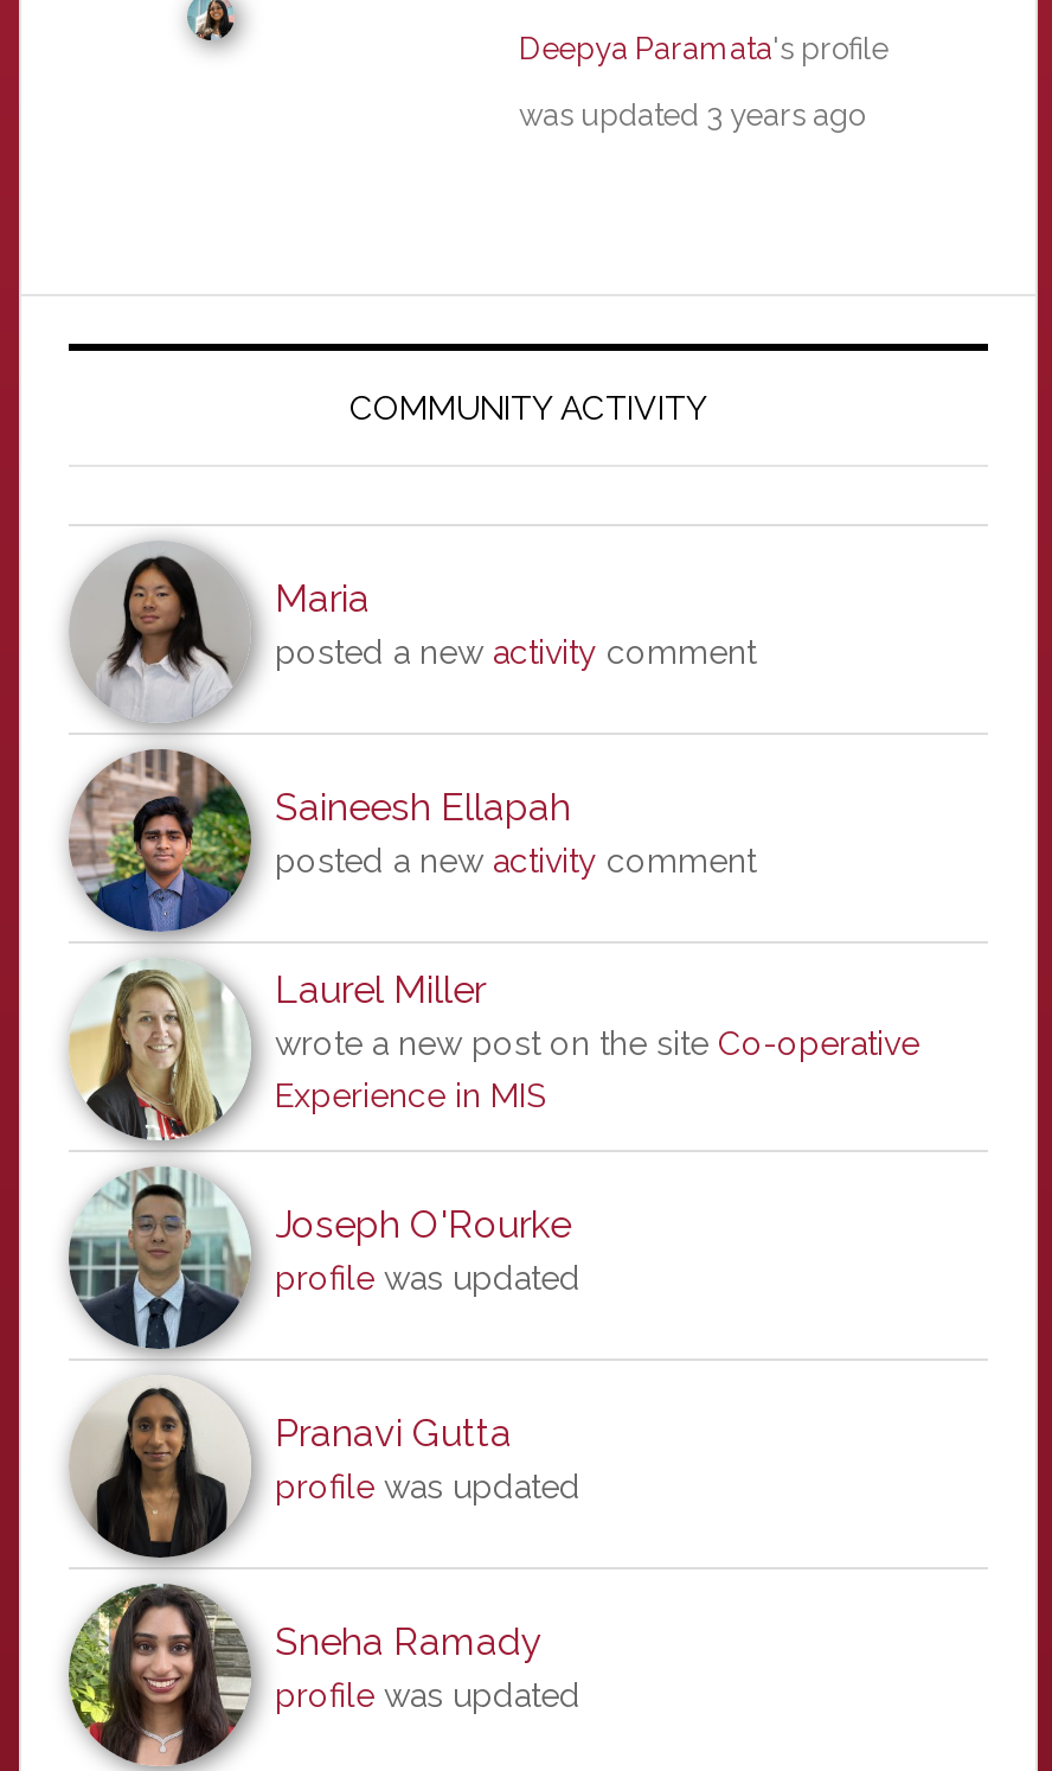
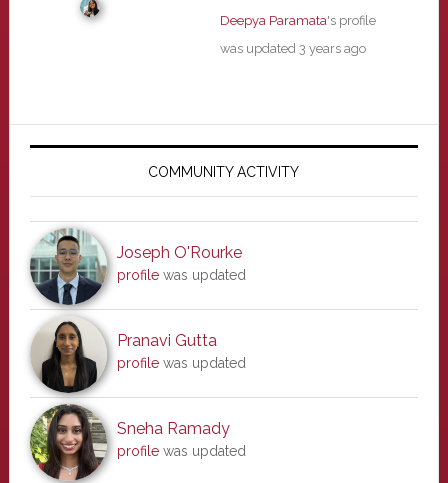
[71,545,756,723] [image] | Maria | posted a new activity comment -> none
[69,747,919,1114] [image] | Saineesh Ellapah | posted a new activity comment | Laurel Miller | wrote a new post on the site Co-operative | Experience in MIS -> none
[69,960,242,1140] [image] -> none

